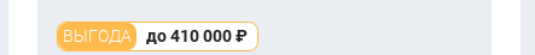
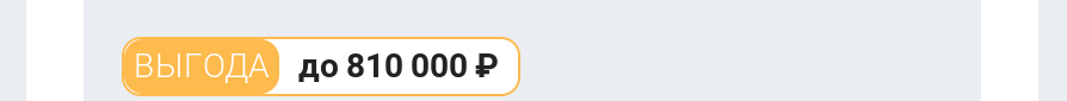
[63,26,248,45] ВЫГОДА до 410 000 ₽ -> [134,46,499,84] ВЫГОДА до 810 000 ₽

